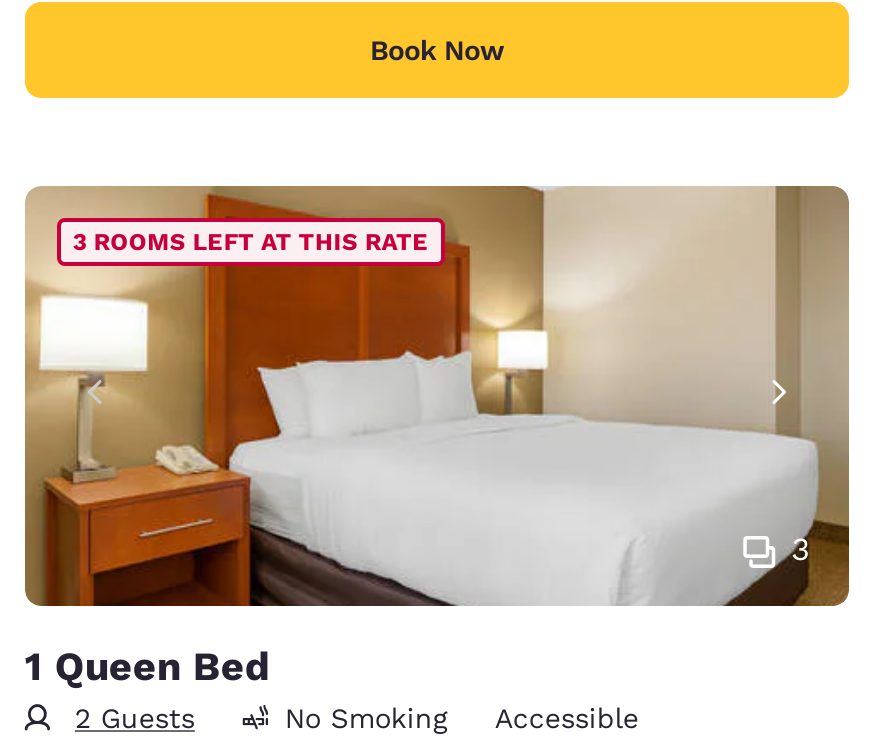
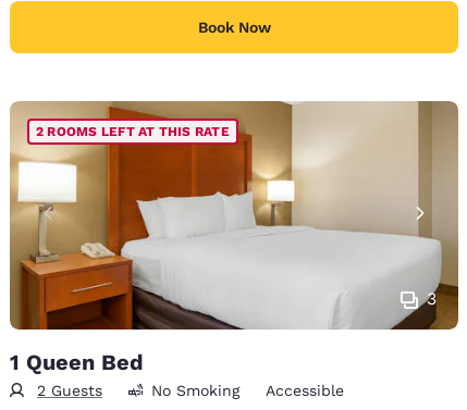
[73,228,429,256] 3 ROOMS LEFT AT THIS RATE -> [36,124,230,139] 2 ROOMS LEFT AT THIS RATE

